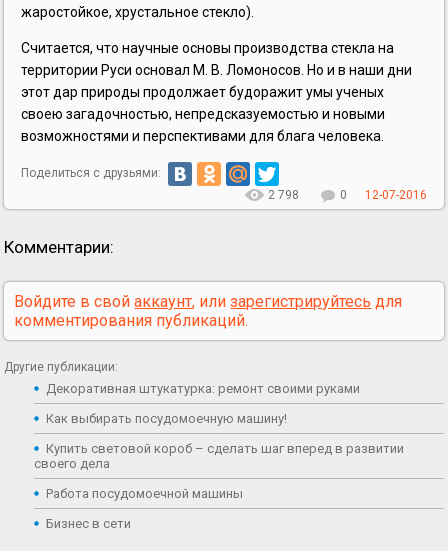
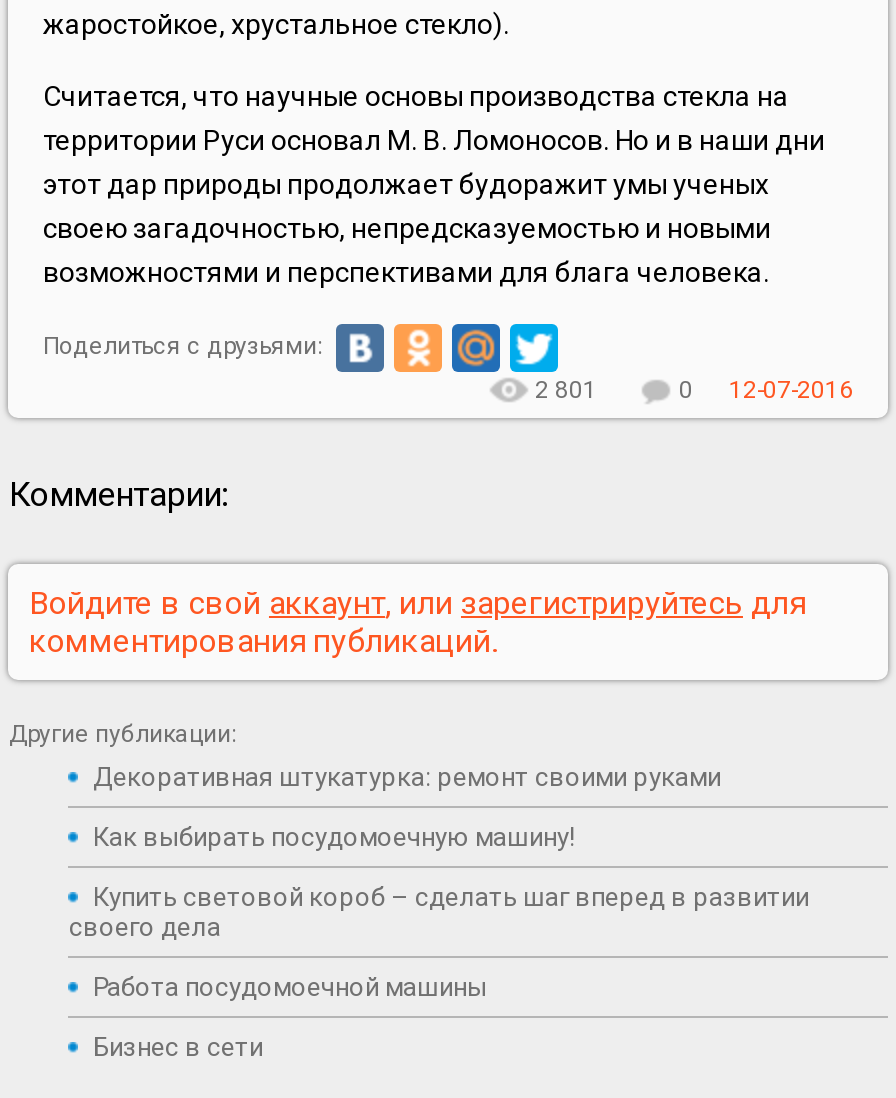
[264,188,301,202] 2 798 -> [529,376,603,404] 2 801

